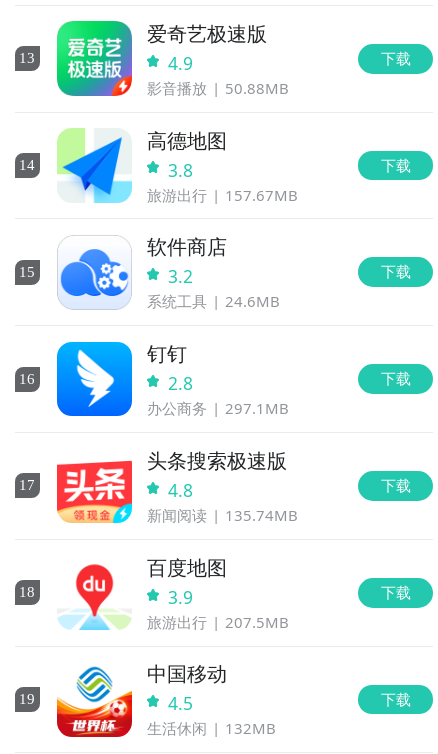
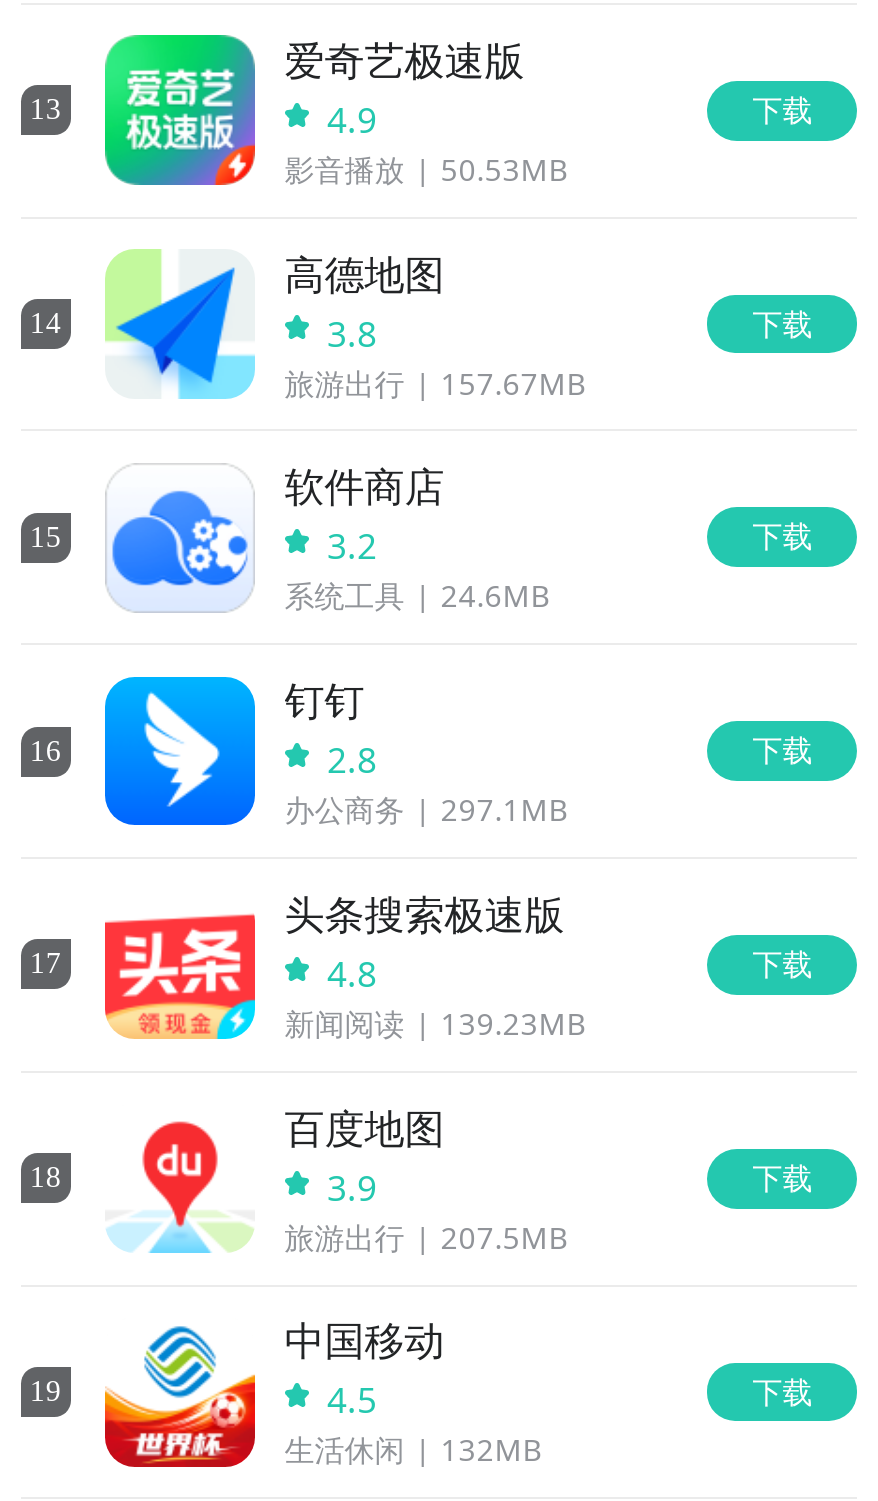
[147,78,289,98] 影音播放 50.88MB -> [285,148,568,188] 影音播放 50.53MB
[147,505,298,525] 新闻阅读 135.74MB -> [285,1003,586,1043] 新闻阅读 139.23MB

